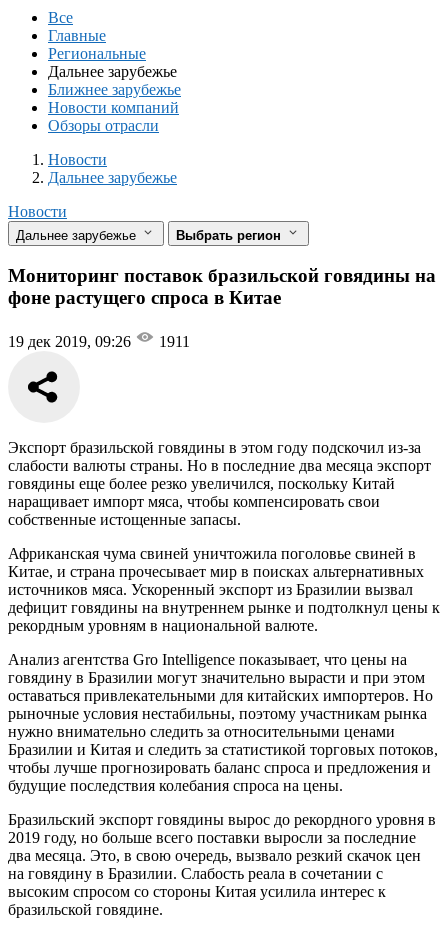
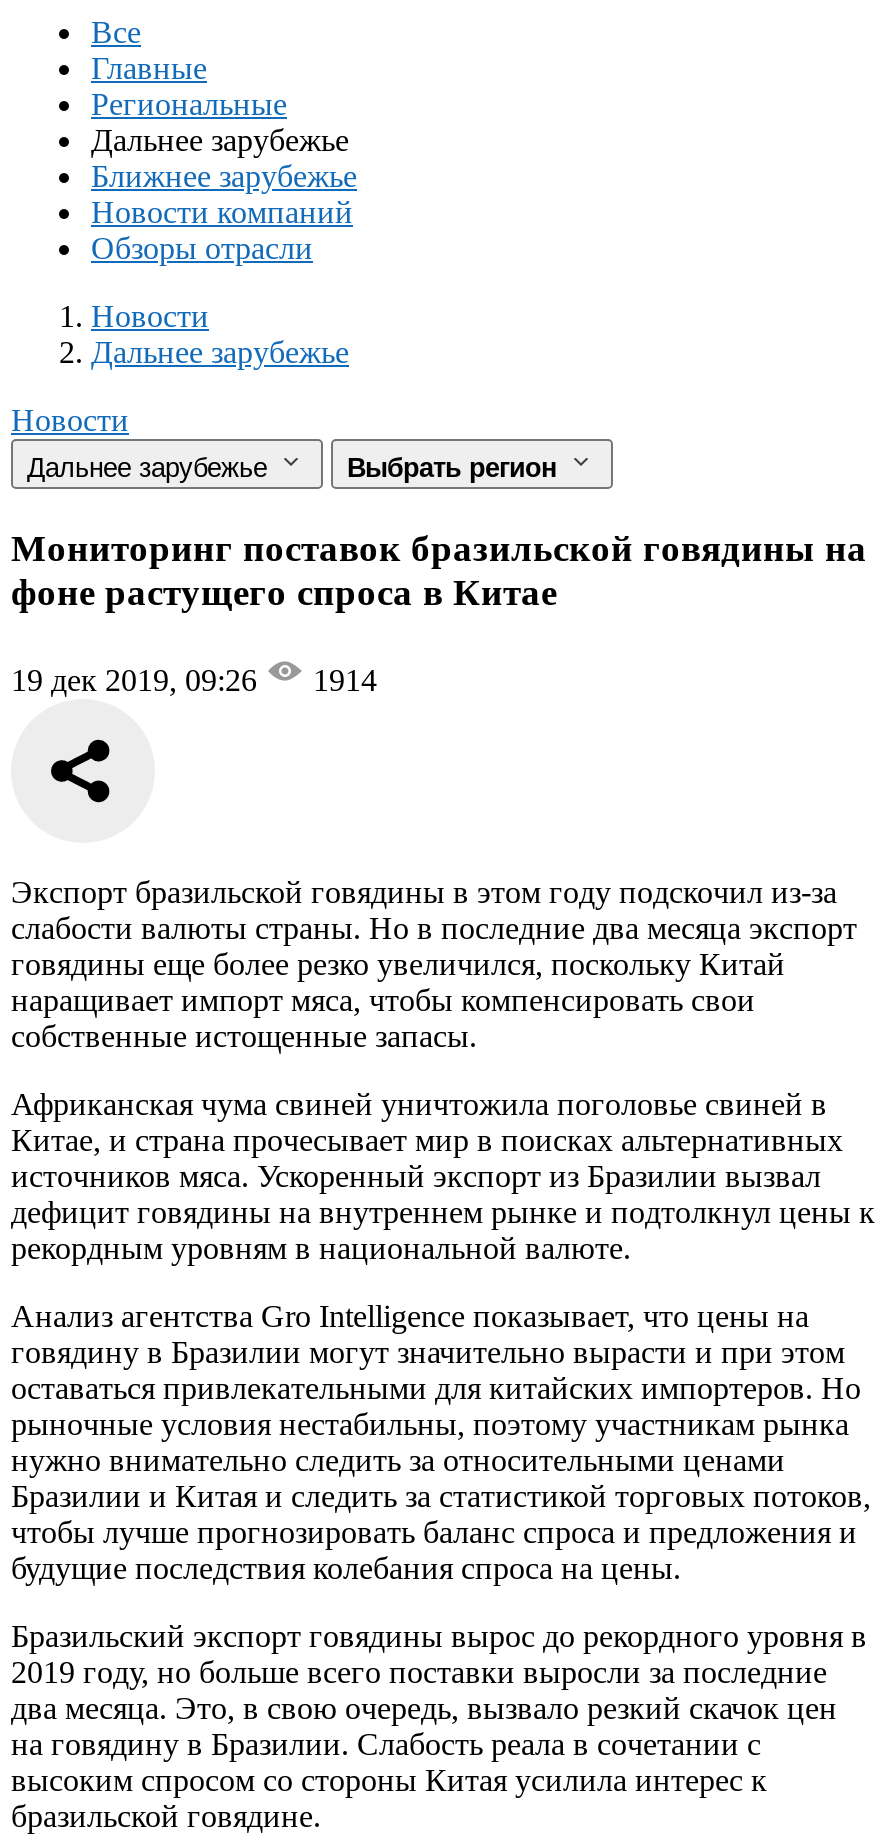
[8,333,190,350] 19 дек 2019, 09:26 1911 -> [11,664,377,698] 19 дек 2019, 09:26 1914

